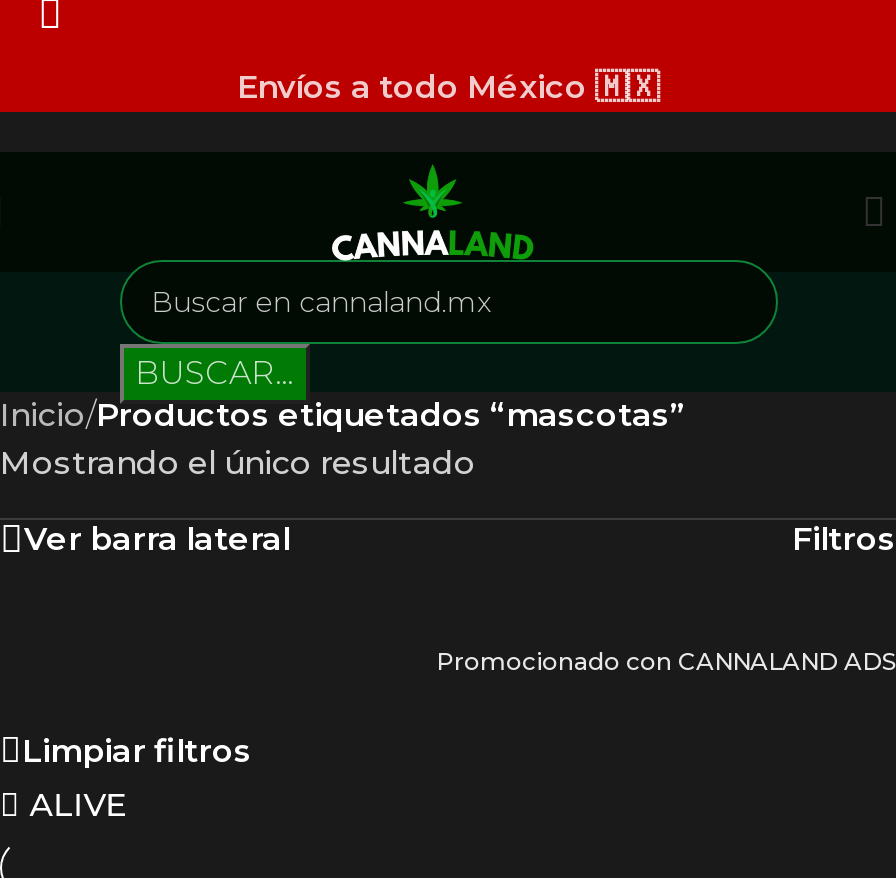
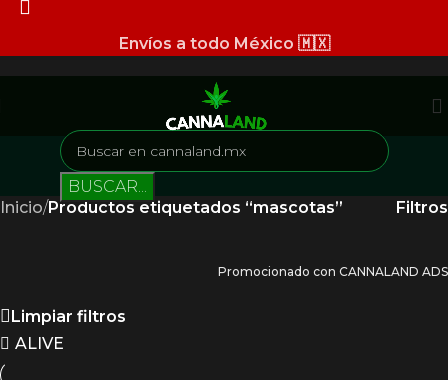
[0,444,476,557] Mostrando el único resultado | Ver barra lateral -> none

